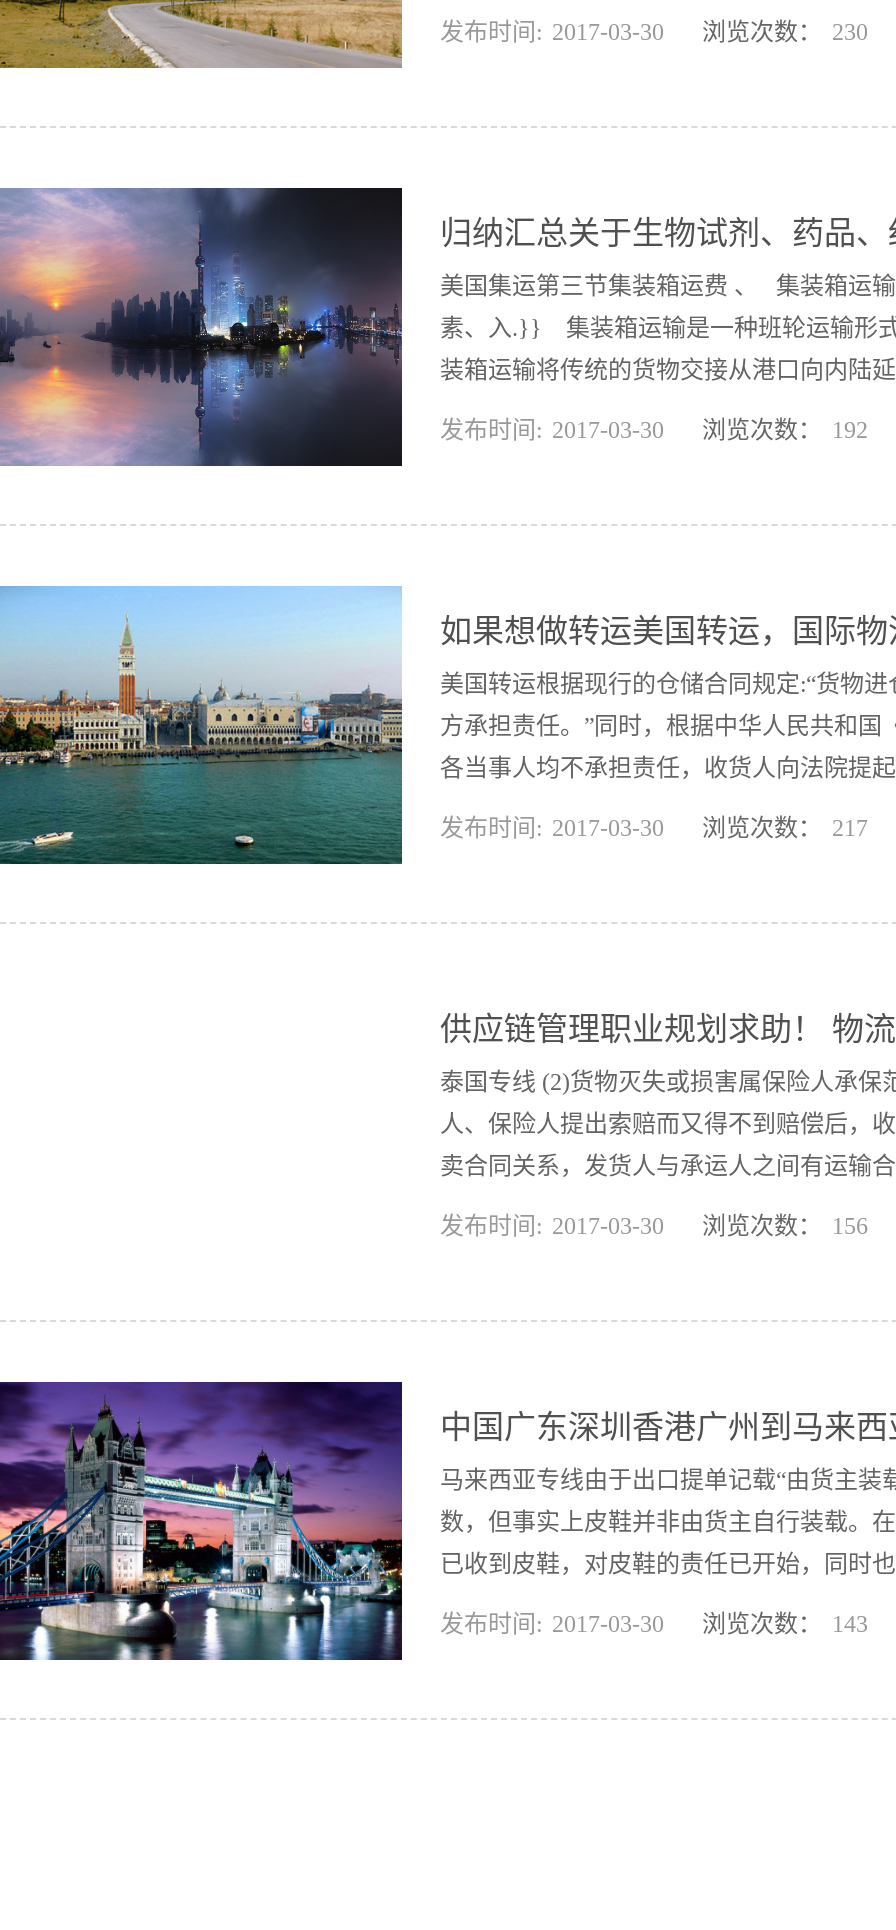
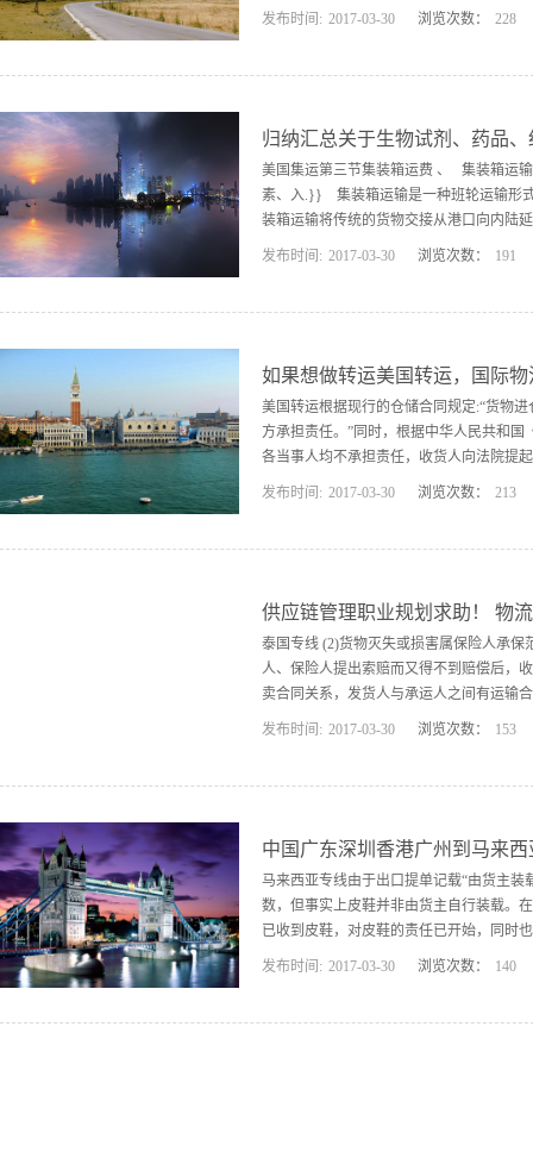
[440,18,868,46] 发布时间: 2017-03-30 浏览次数： 230 -> [262,11,516,27] 发布时间: 2017-03-30 浏览次数： 228
[440,416,868,444] 发布时间: 2017-03-30 浏览次数： 192 -> [262,248,516,264] 发布时间: 2017-03-30 浏览次数： 191
[440,814,868,842] 发布时间: 2017-03-30 浏览次数： 217 -> [262,484,516,501] 发布时间: 2017-03-30 浏览次数： 213
[440,1212,868,1240] 发布时间: 2017-03-30 浏览次数： 156 -> [262,721,516,738] 发布时间: 2017-03-30 浏览次数： 153
[440,1610,868,1638] 发布时间: 2017-03-30 浏览次数： 143 -> [262,958,516,975] 发布时间: 2017-03-30 浏览次数： 140

